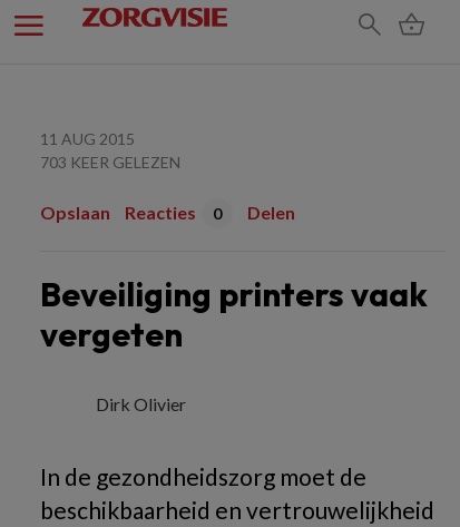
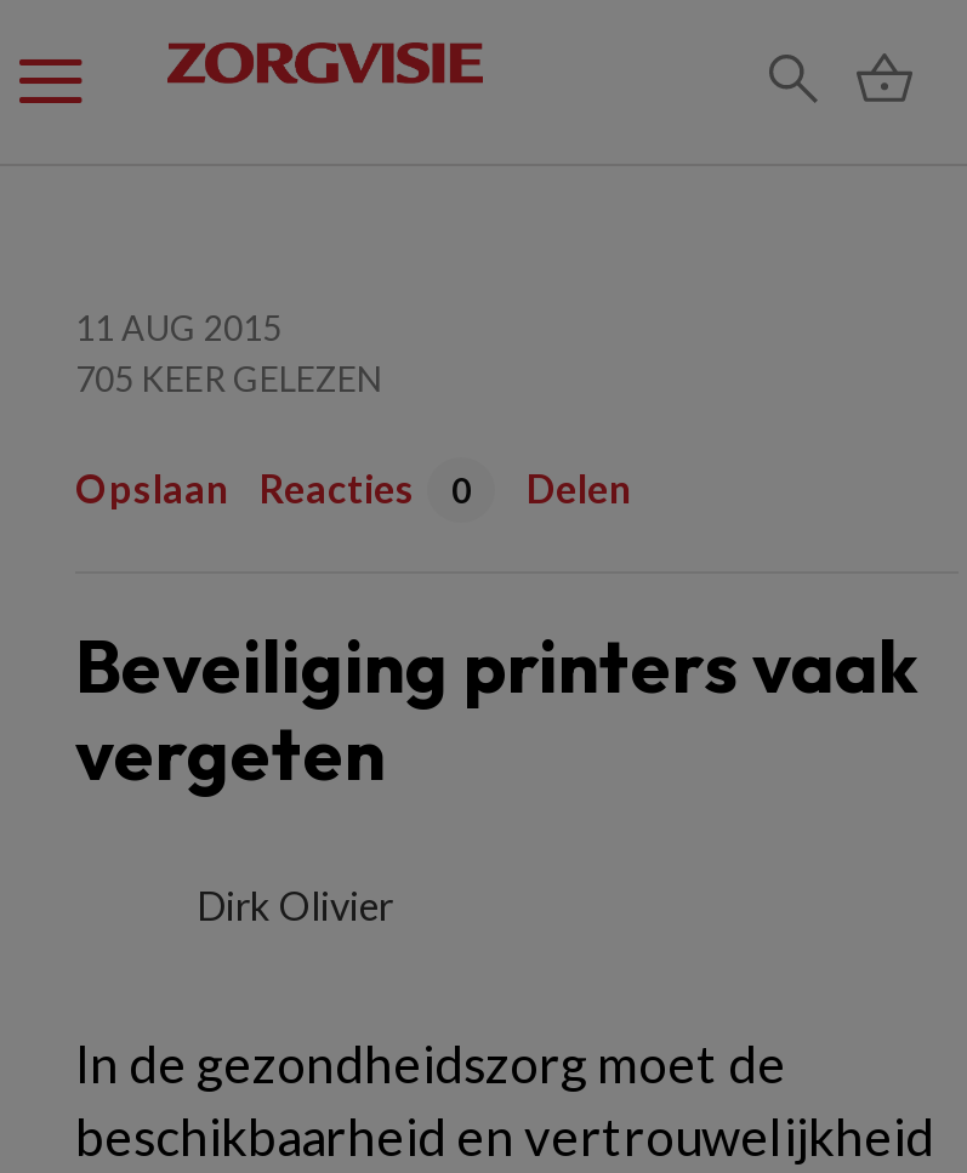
[40,153,180,172] 703 KEER GELEZEN -> [75,358,381,399] 705 KEER GELEZEN

